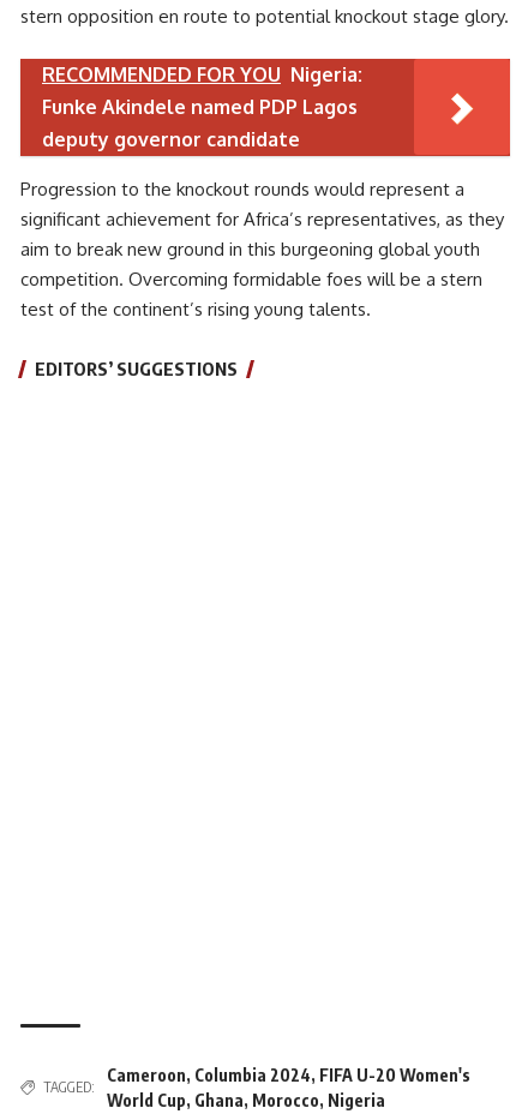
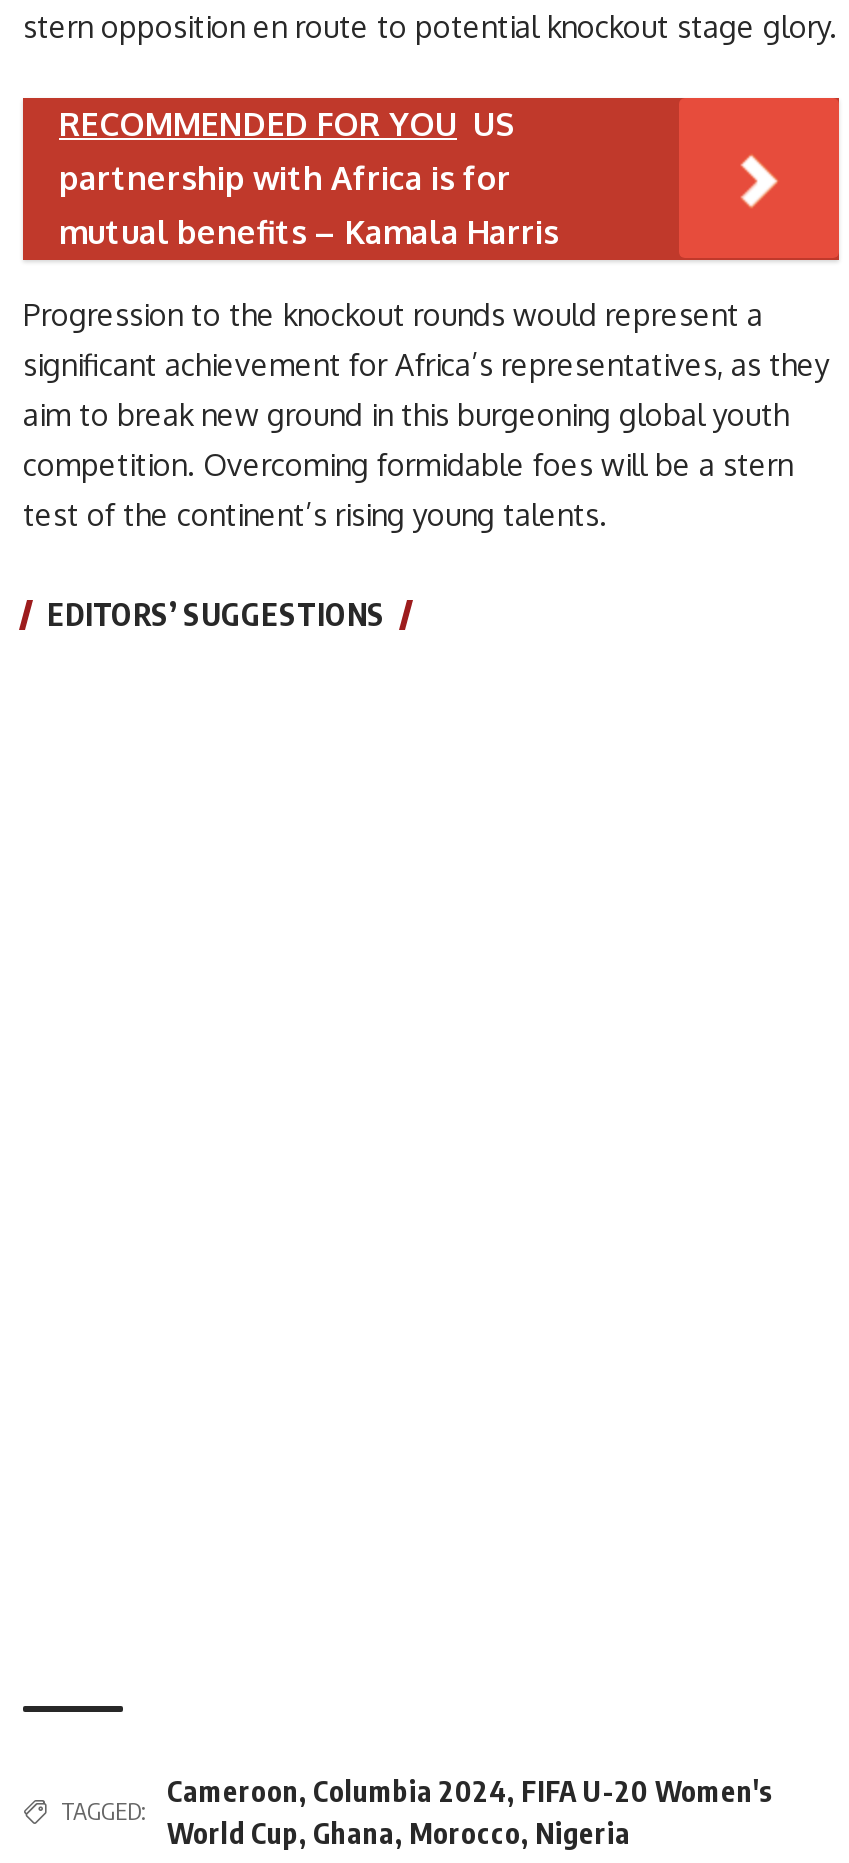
[42,62,362,151] RECOMMENDED FOR YOU Nigeria: | Funke Akindele named PDP Lagos | deputy governor candidate -> [59,104,559,252] RECOMMENDED FOR YOU US | partnership with Africa is for | mutual benefits – Kamala Harris

